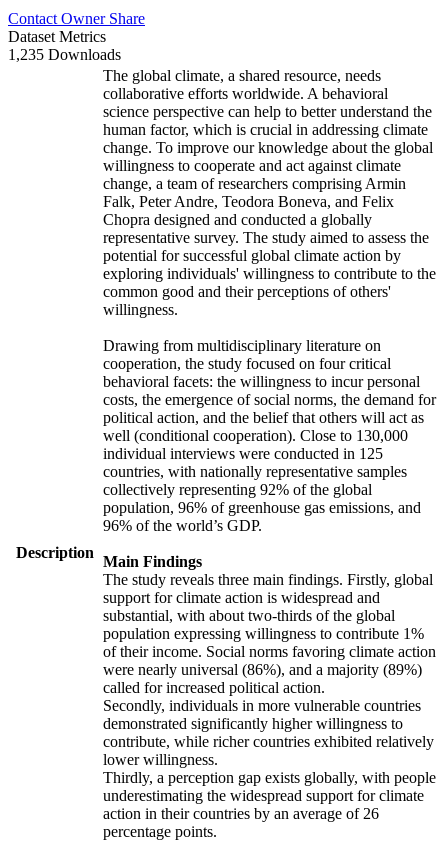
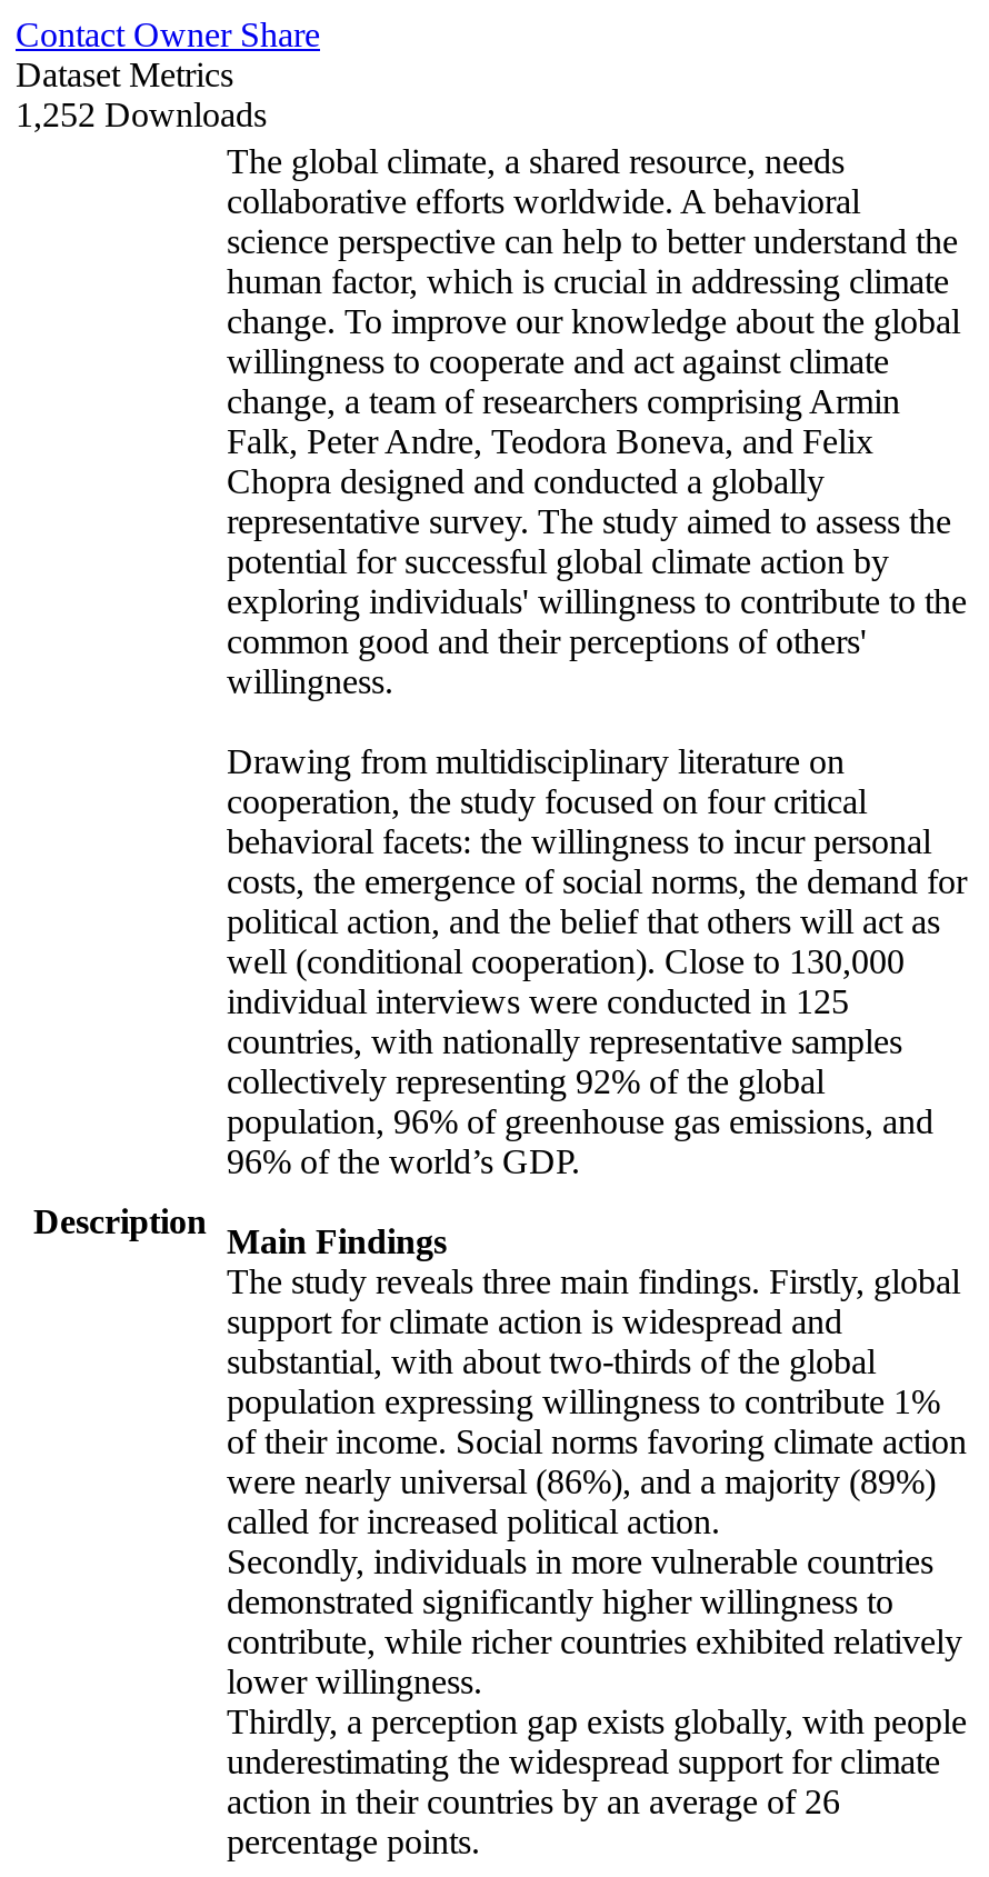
[8,46,121,63] 1,235 Downloads -> [16,96,267,134] 1,252 Downloads

